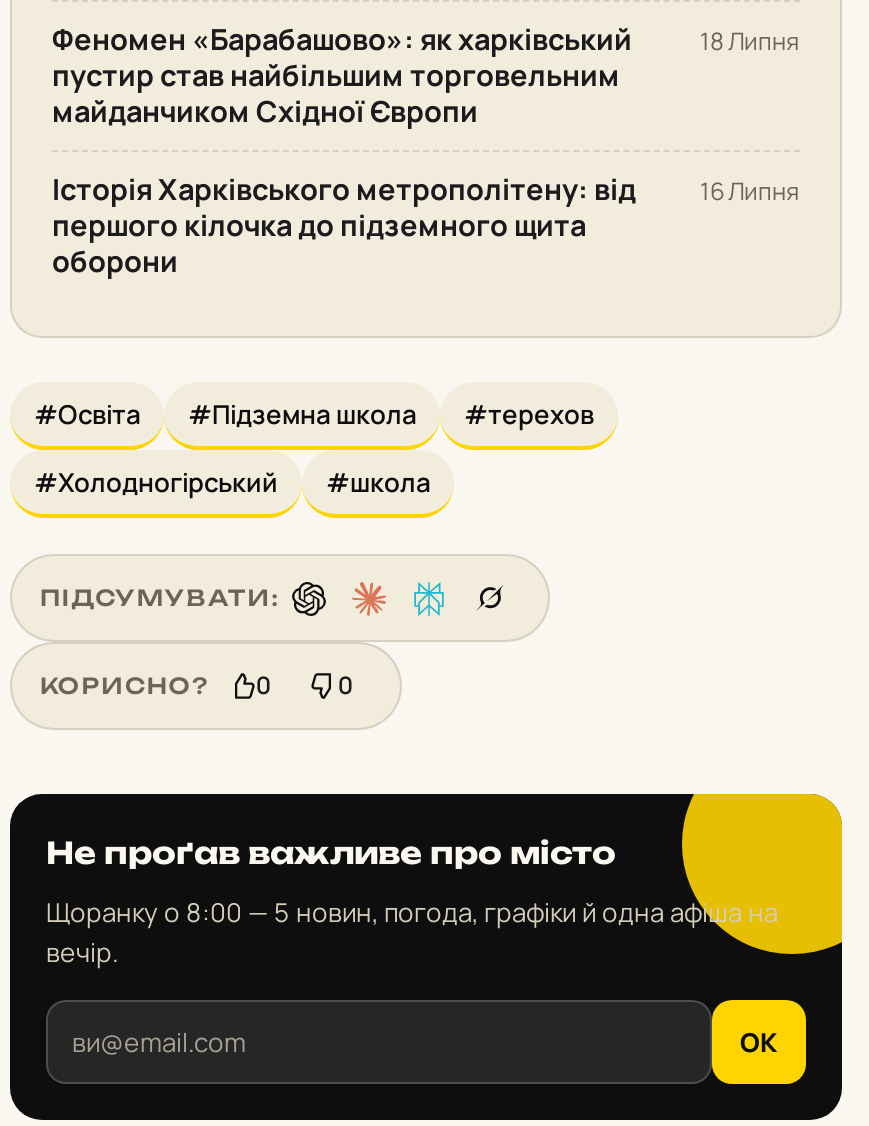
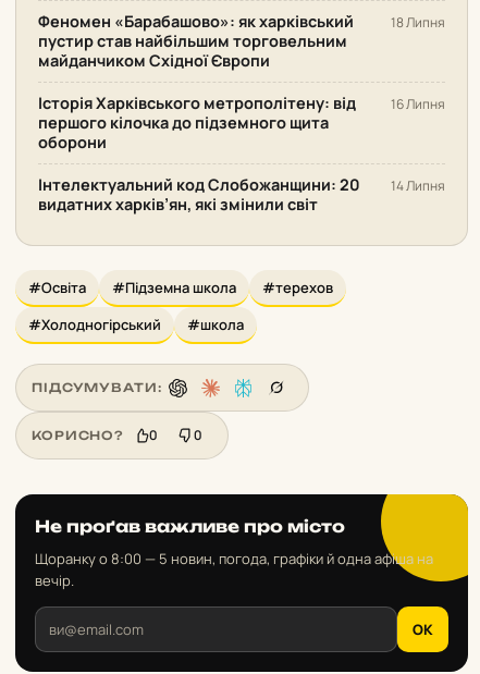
none -> [38,174,360,215] Інтелектуальний код Слобожанщини: 20 | видатних харків’ян, які змінили світ
none -> [391,176,445,195] 14 Липня

